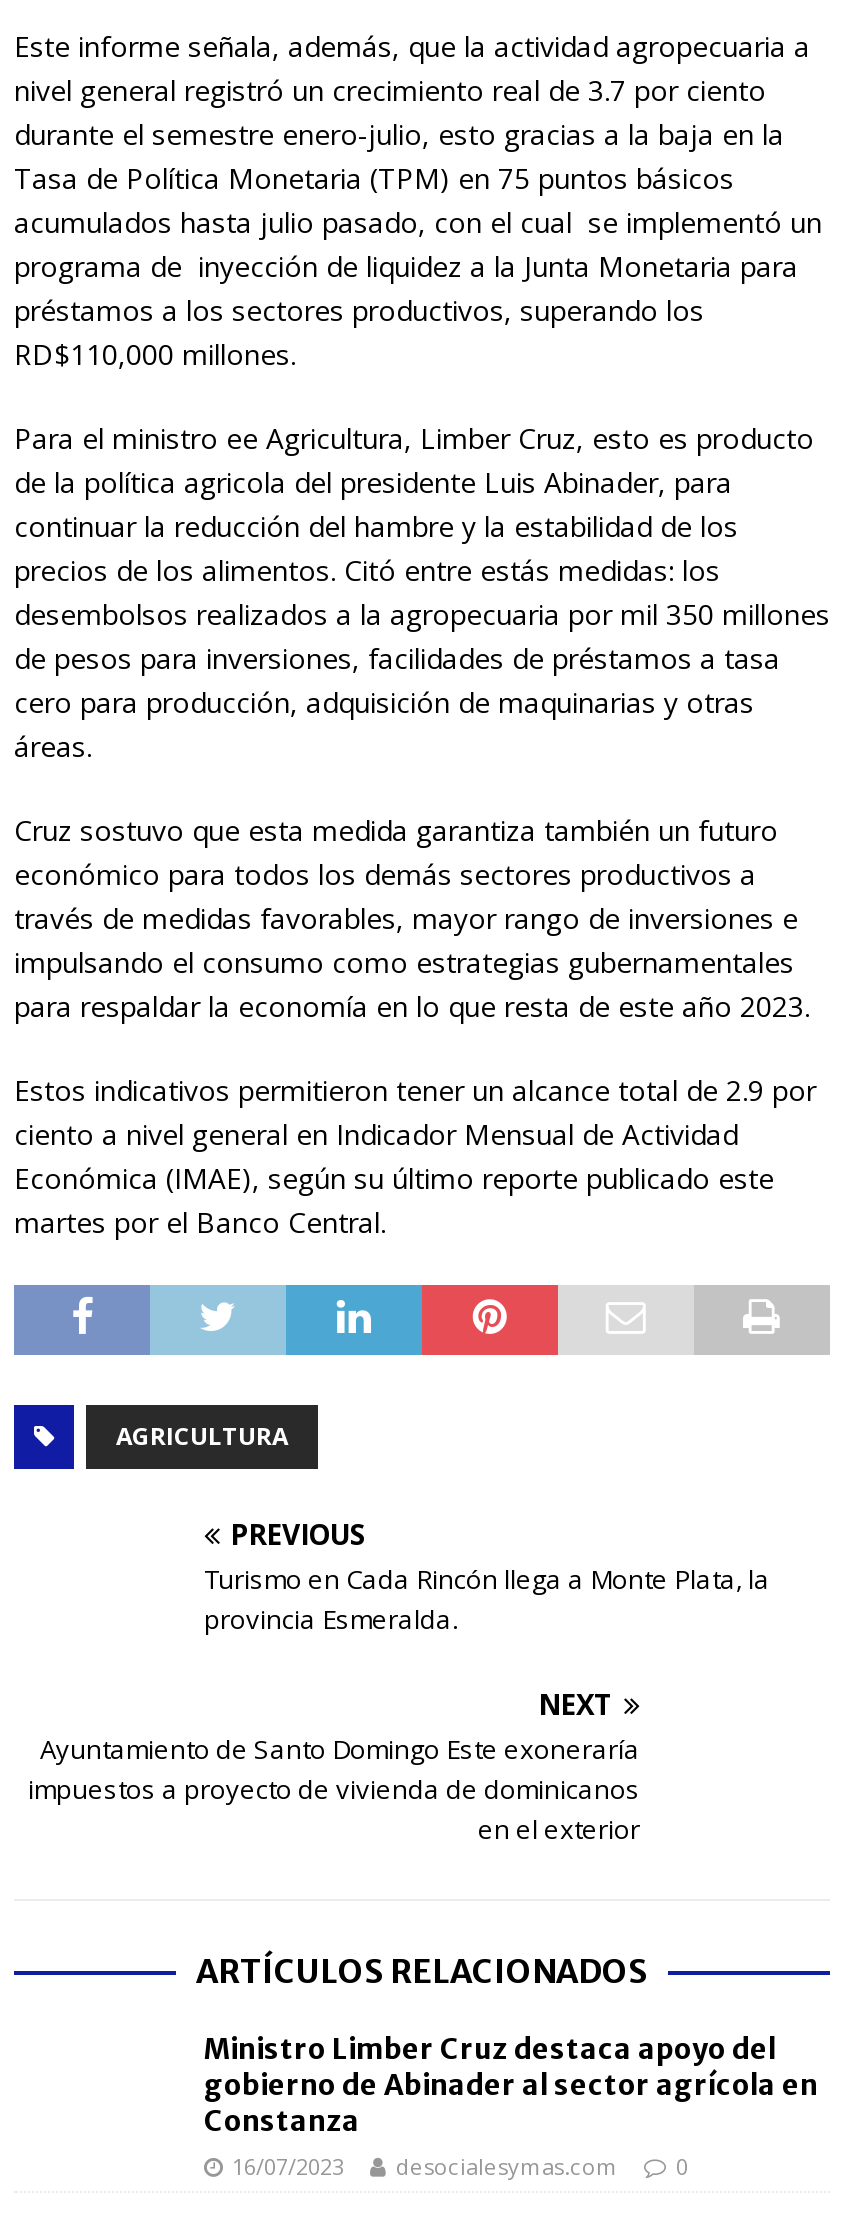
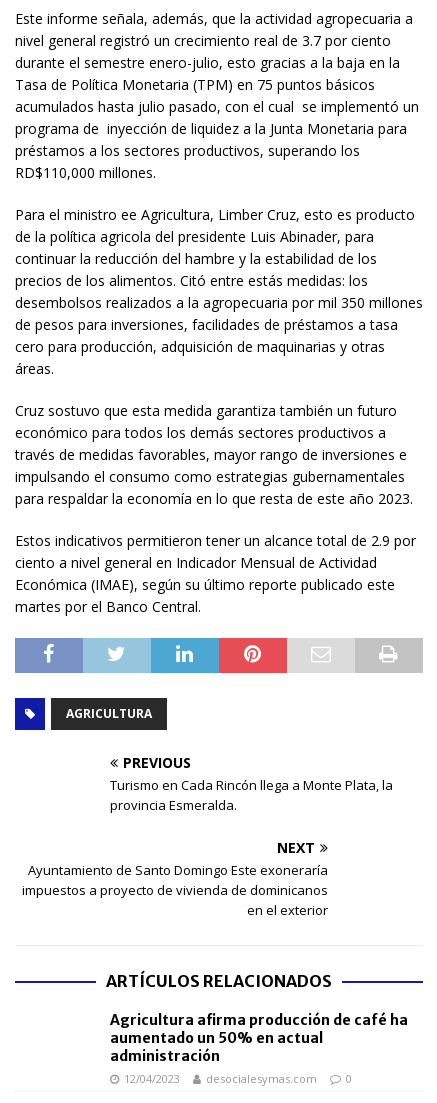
[204,2031,818,2181] Ministro Limber Cruz destaca apoyo del | gobierno de Abinader al sector agrícola en | Constanza | 16/07/2023 -> [110,1011,408,1086] Agricultura afirma producción de café ha | aumentado un 50% en actual | administración | 12/04/2023

